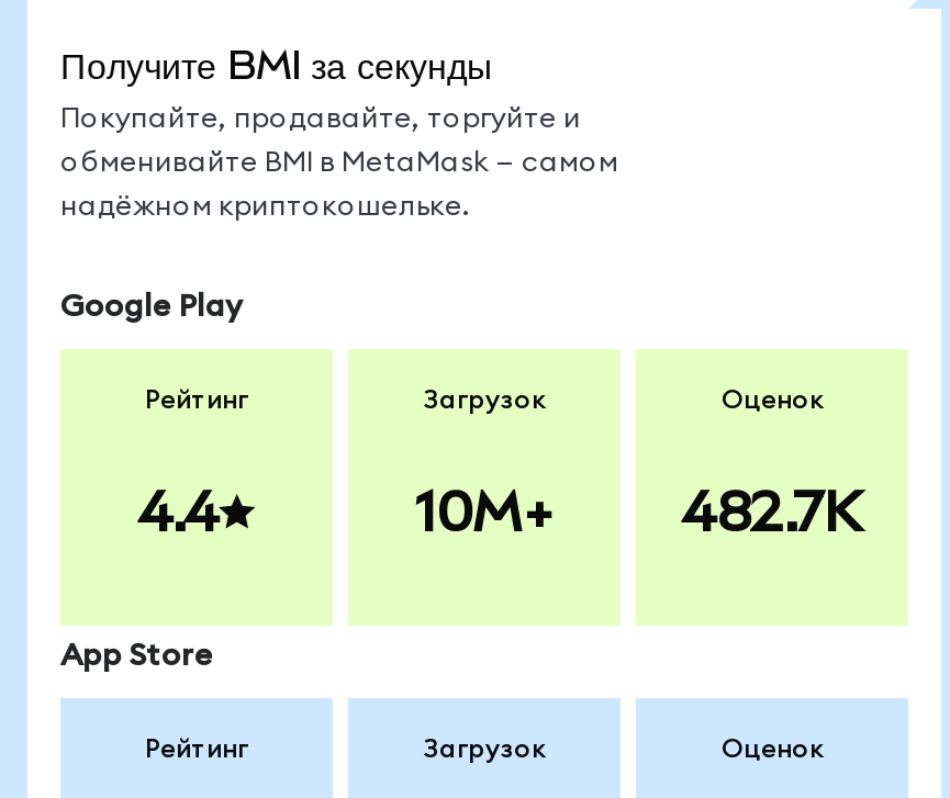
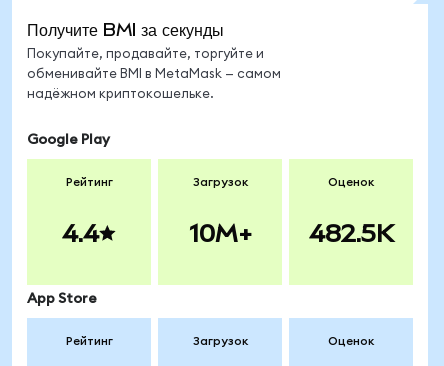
[681,481,863,542] 482.7K -> [308,219,393,247] 482.5K

